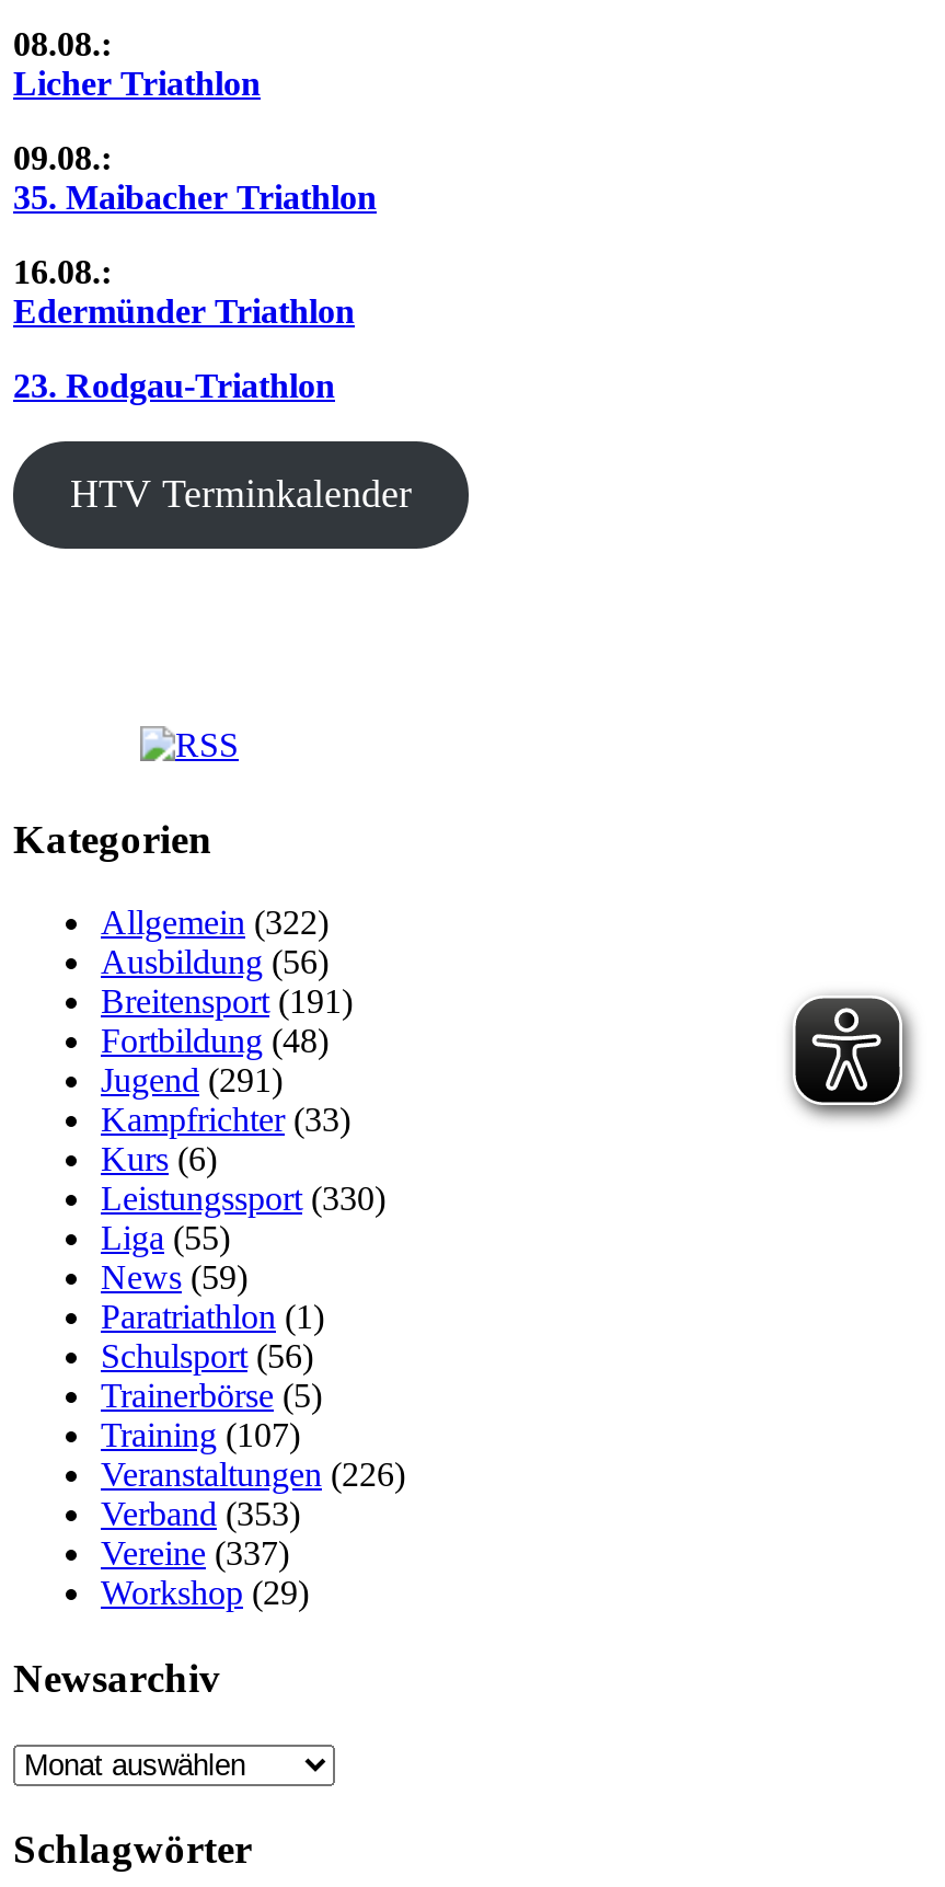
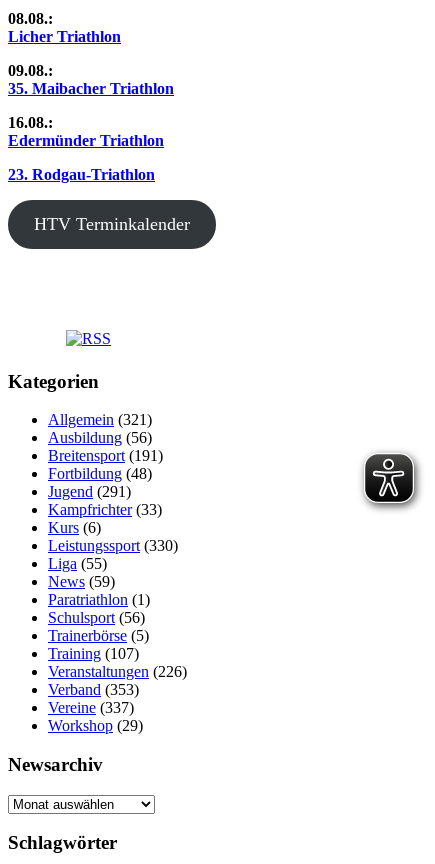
[101,904,329,941] Allgemein (322) -> [48,411,152,428] Allgemein (321)

